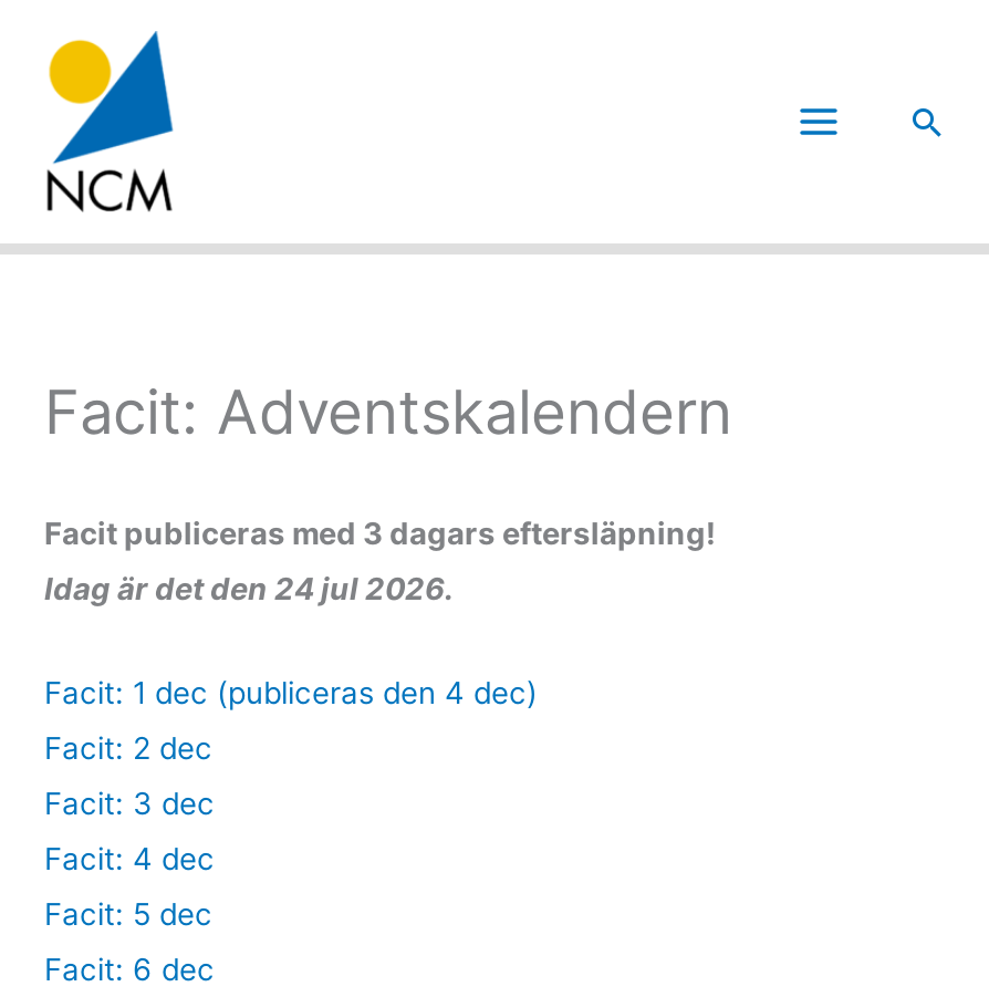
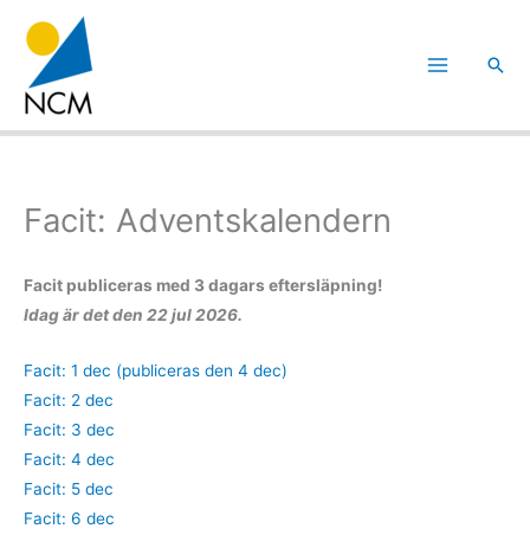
[44,571,454,606] Idag är det den 24 jul 2026. -> [24,306,243,325] Idag är det den 22 jul 2026.

